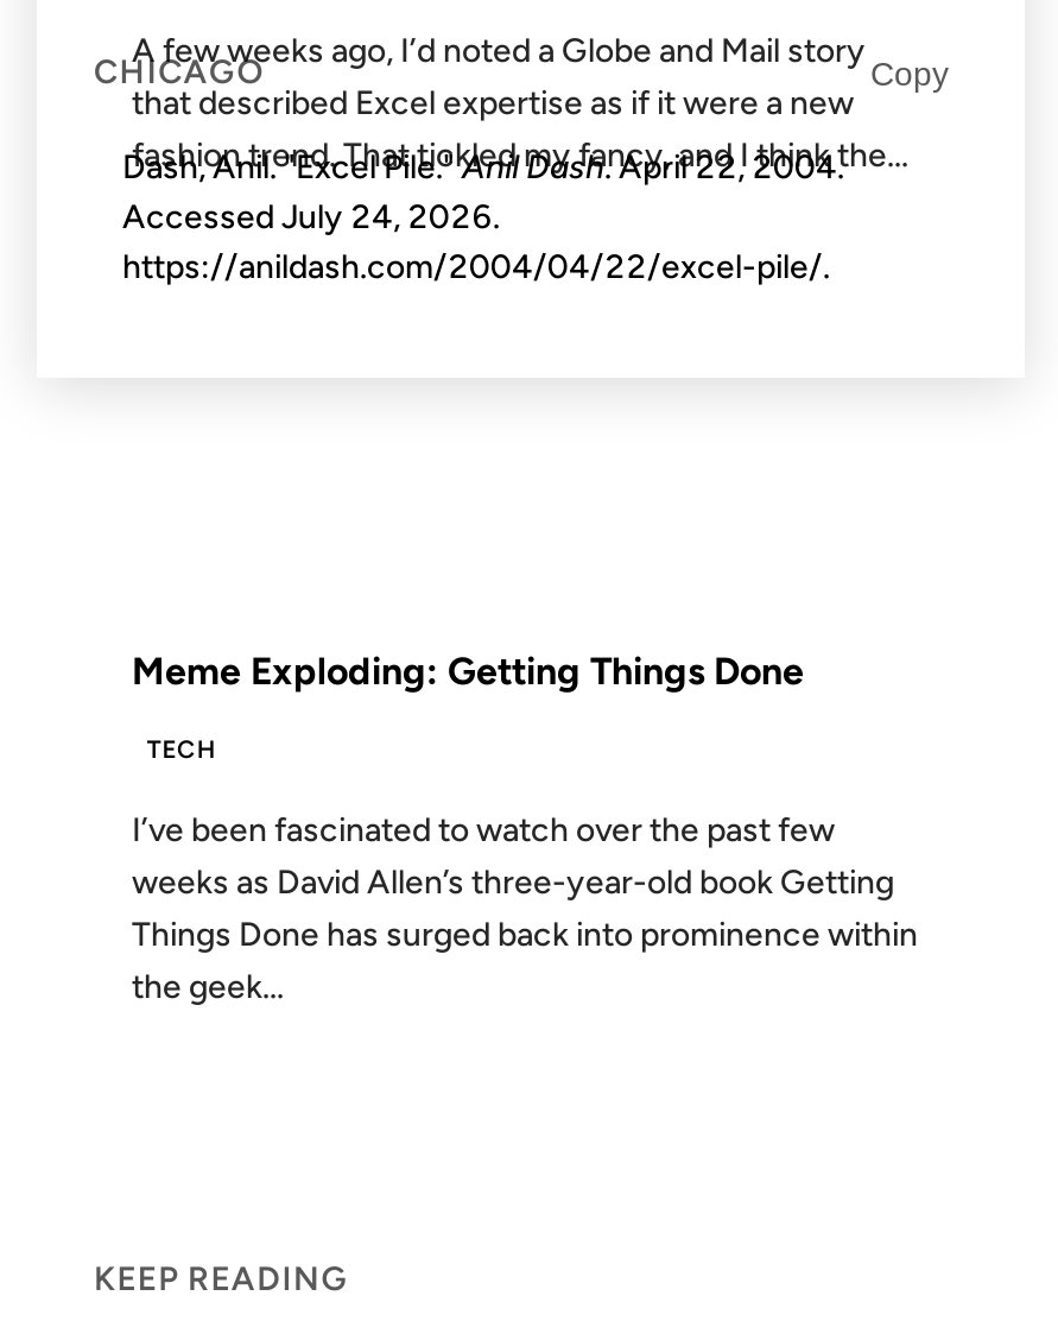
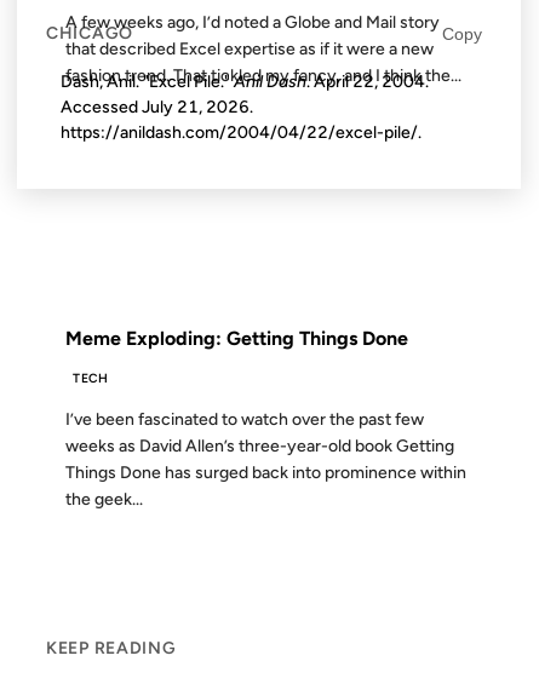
[122,197,500,237] Accessed July 24, 2026. -> [61,97,253,117] Accessed July 21, 2026.

